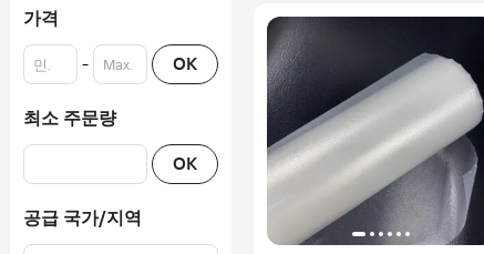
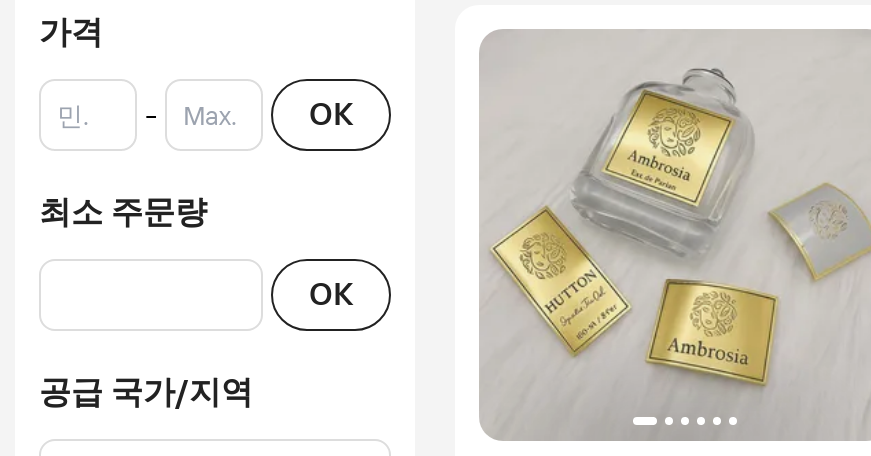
[266,16,481,245] [image] -> [479,29,865,441] [image]

